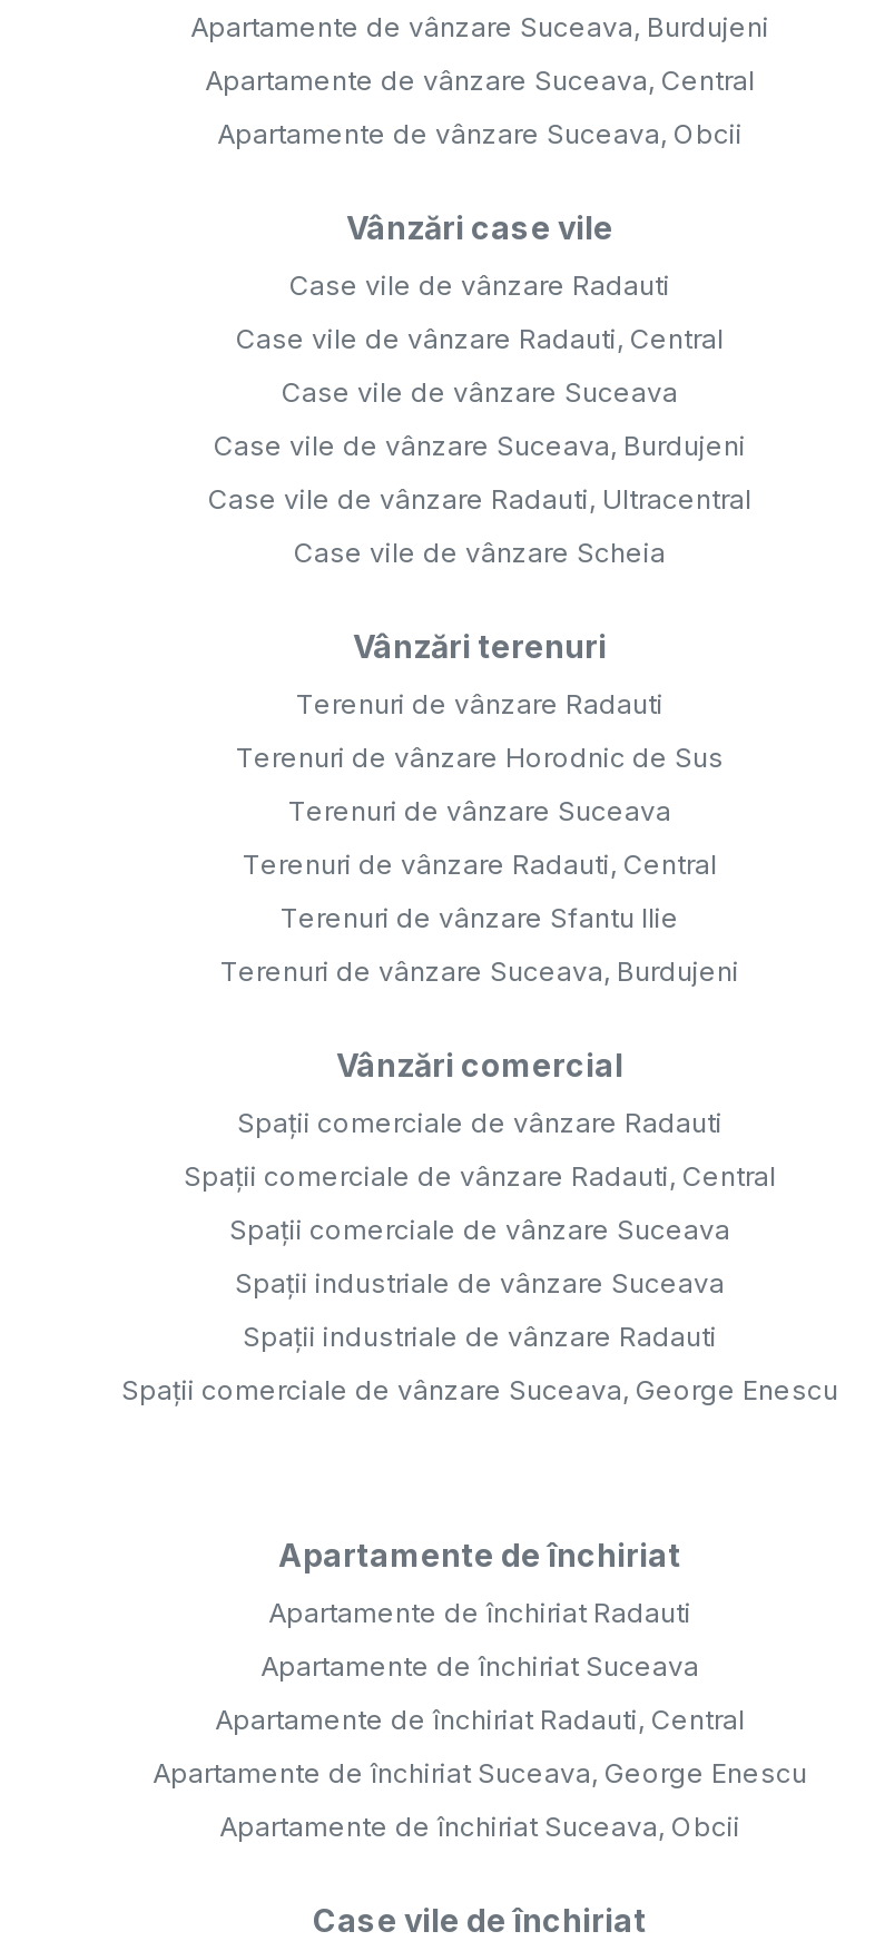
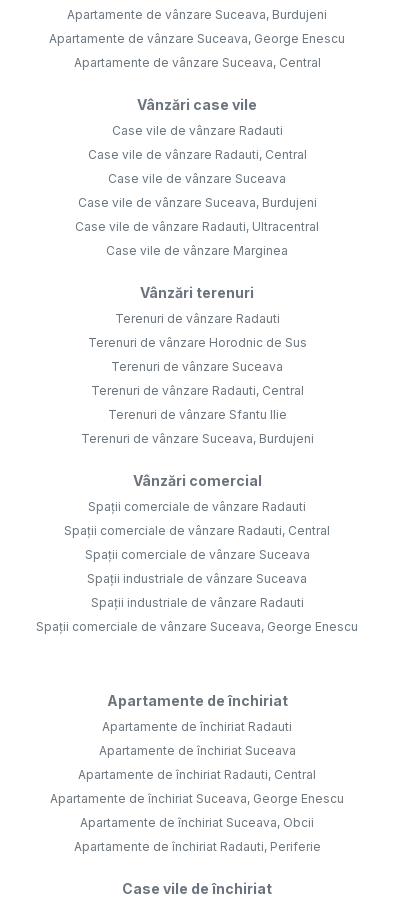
none -> [49,31,345,46] Apartamente de vânzare Suceava, George Enescu
[217,117,743,151] Apartamente de vânzare Suceava, Obcii -> none
[294,536,666,569] Case vile de vânzare Scheia -> [106,243,288,258] Case vile de vânzare Marginea
none -> [73,839,320,854] Apartamente de închiriat Radauti, Periferie

